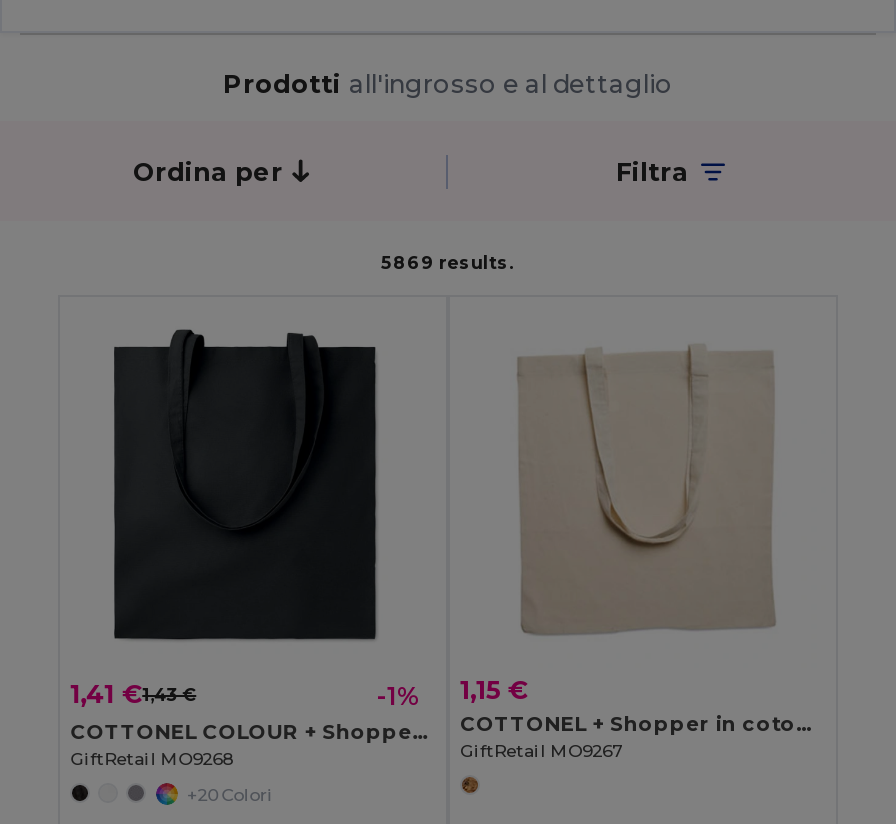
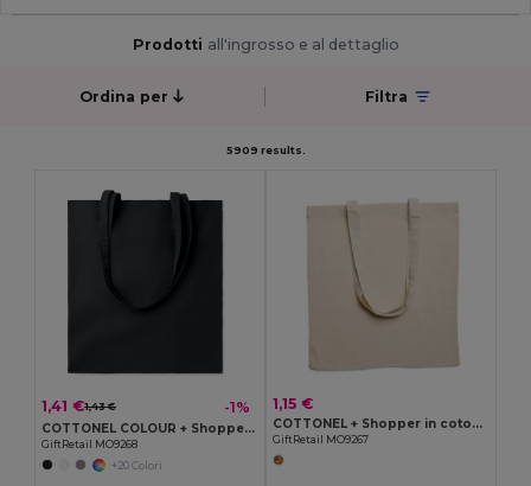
[381,253,515,273] 5869 results. -> [226,145,305,157] 5909 results.

